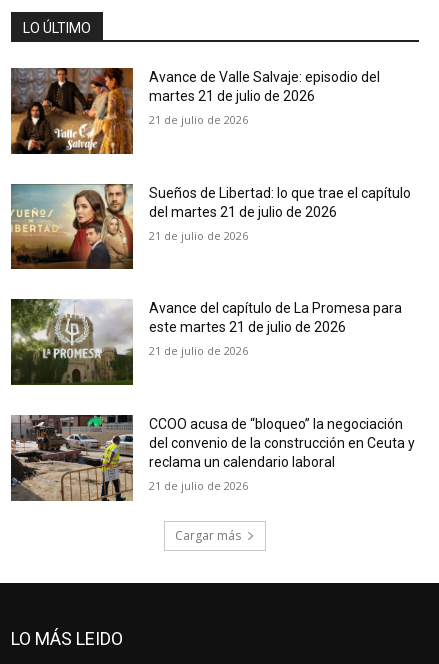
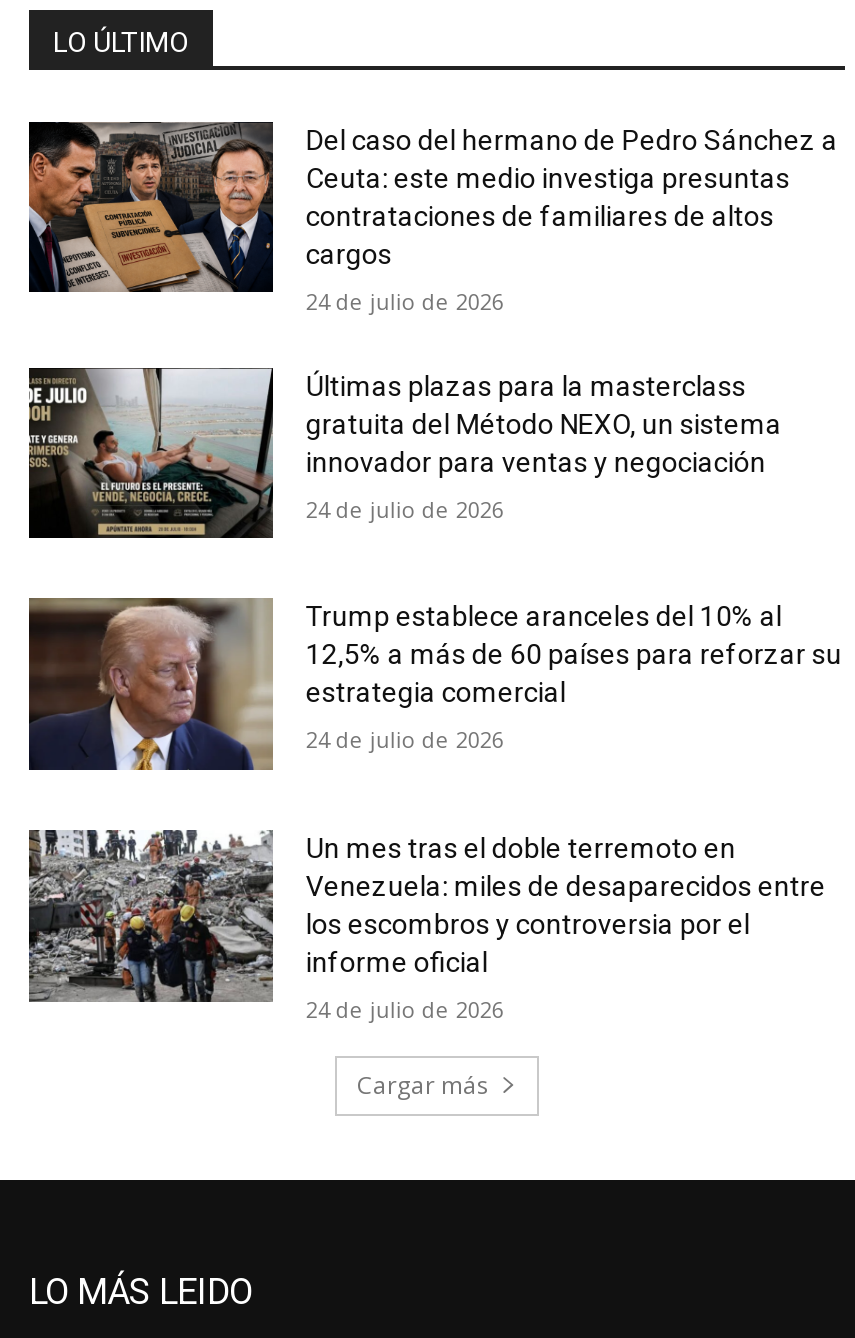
[10,67,380,155] [image] | Avance de Valle Salvaje: episodio del | martes 21 de julio de 2026 -> [27,121,838,295] [image] | Del caso del hermano de Pedro Sánchez a | Ceuta: este medio investiga presuntas | contrataciones de familiares de altos | cargos
[149,112,248,127] 21 de julio de 2026 -> [306,285,504,315] 24 de julio de 2026
[10,183,411,270] [image] | Sueños de Libertad: lo que trae el capítulo | del martes 21 de julio de 2026 -> [27,365,782,541] [image] | Últimas plazas para la masterclass | gratuita del Método NEXO, un sistema | innovador para ventas y negociación
[149,228,248,243] 21 de julio de 2026 -> [306,493,504,523] 24 de julio de 2026
[11,298,402,386] [image] | Avance del capítulo de La Promesa para | este martes 21 de julio de 2026 -> [27,597,842,773] [image] | Trump establece aranceles del 10% al | 12,5% a más de 60 países para reforzar su | estrategia comercial
[149,343,248,358] 21 de julio de 2026 -> [306,725,504,755] 24 de julio de 2026
[11,414,415,502] [image] | CCOO acusa de “bloqueo” la negociación | del convenio de la construcción en Ceuta y | reclama un calendario laboral -> [29,829,826,1005] [image] | Un mes tras el doble terremoto en | Venezuela: miles de desaparecidos entre | los escombros y controversia por el | informe oficial
[149,478,248,493] 21 de julio de 2026 -> [306,994,504,1024] 24 de julio de 2026

